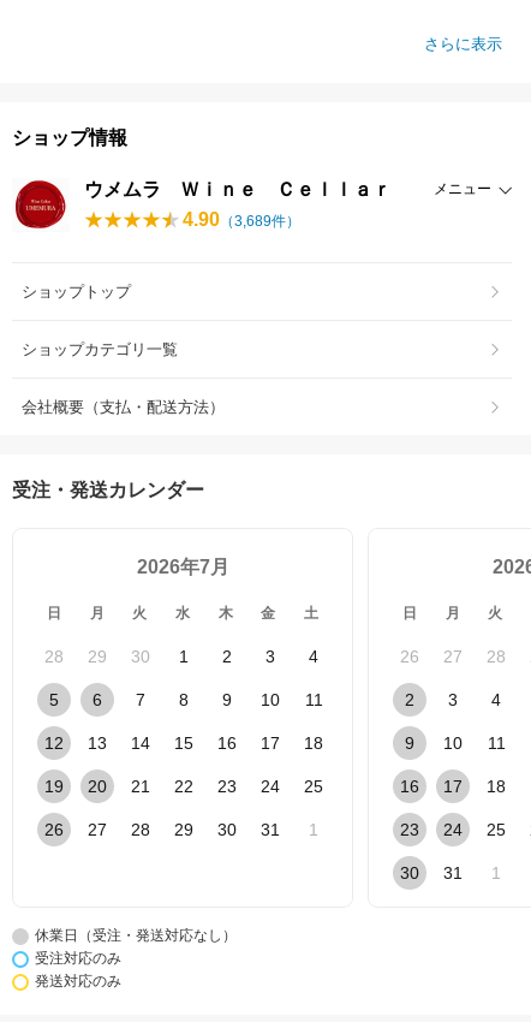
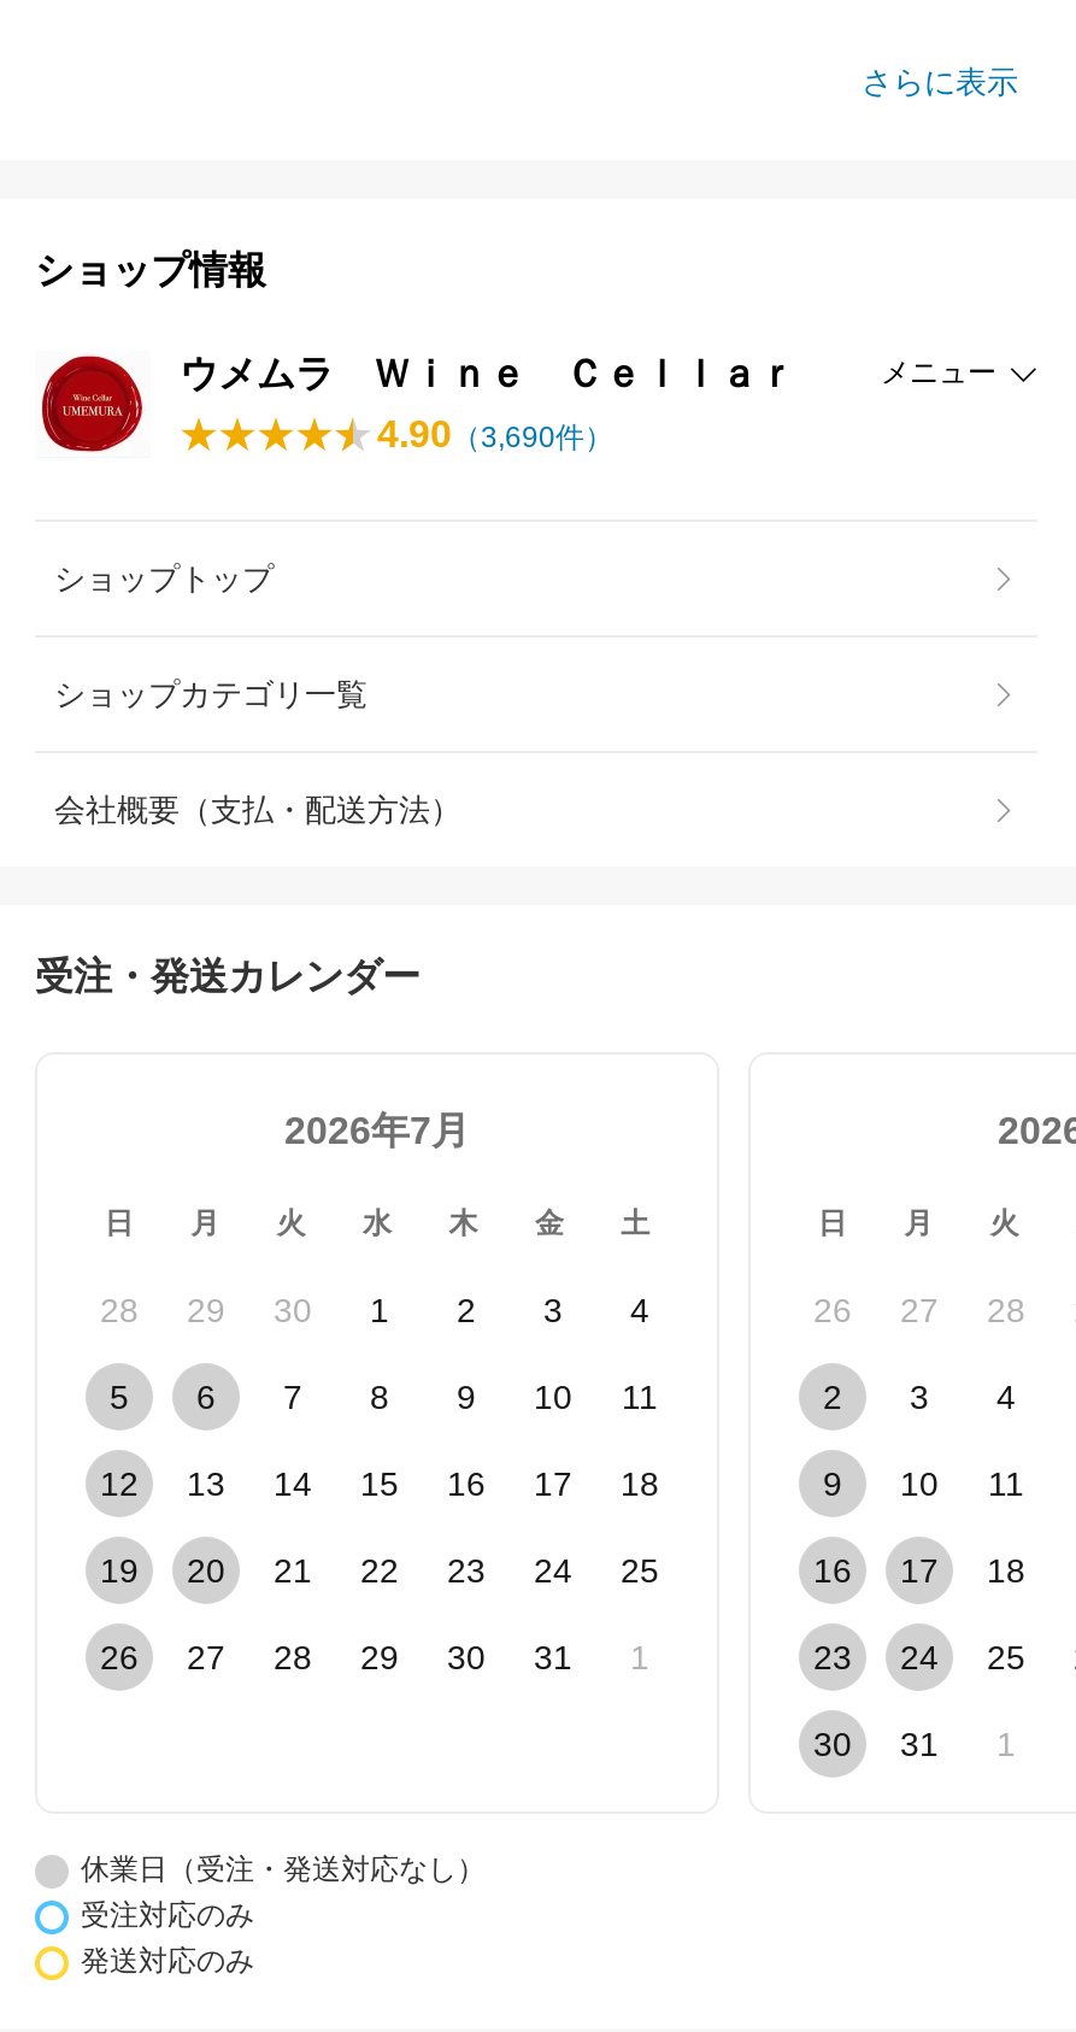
[183,209,300,230] 4.90（3,689件） -> [377,413,613,454] 4.90（3,690件）

